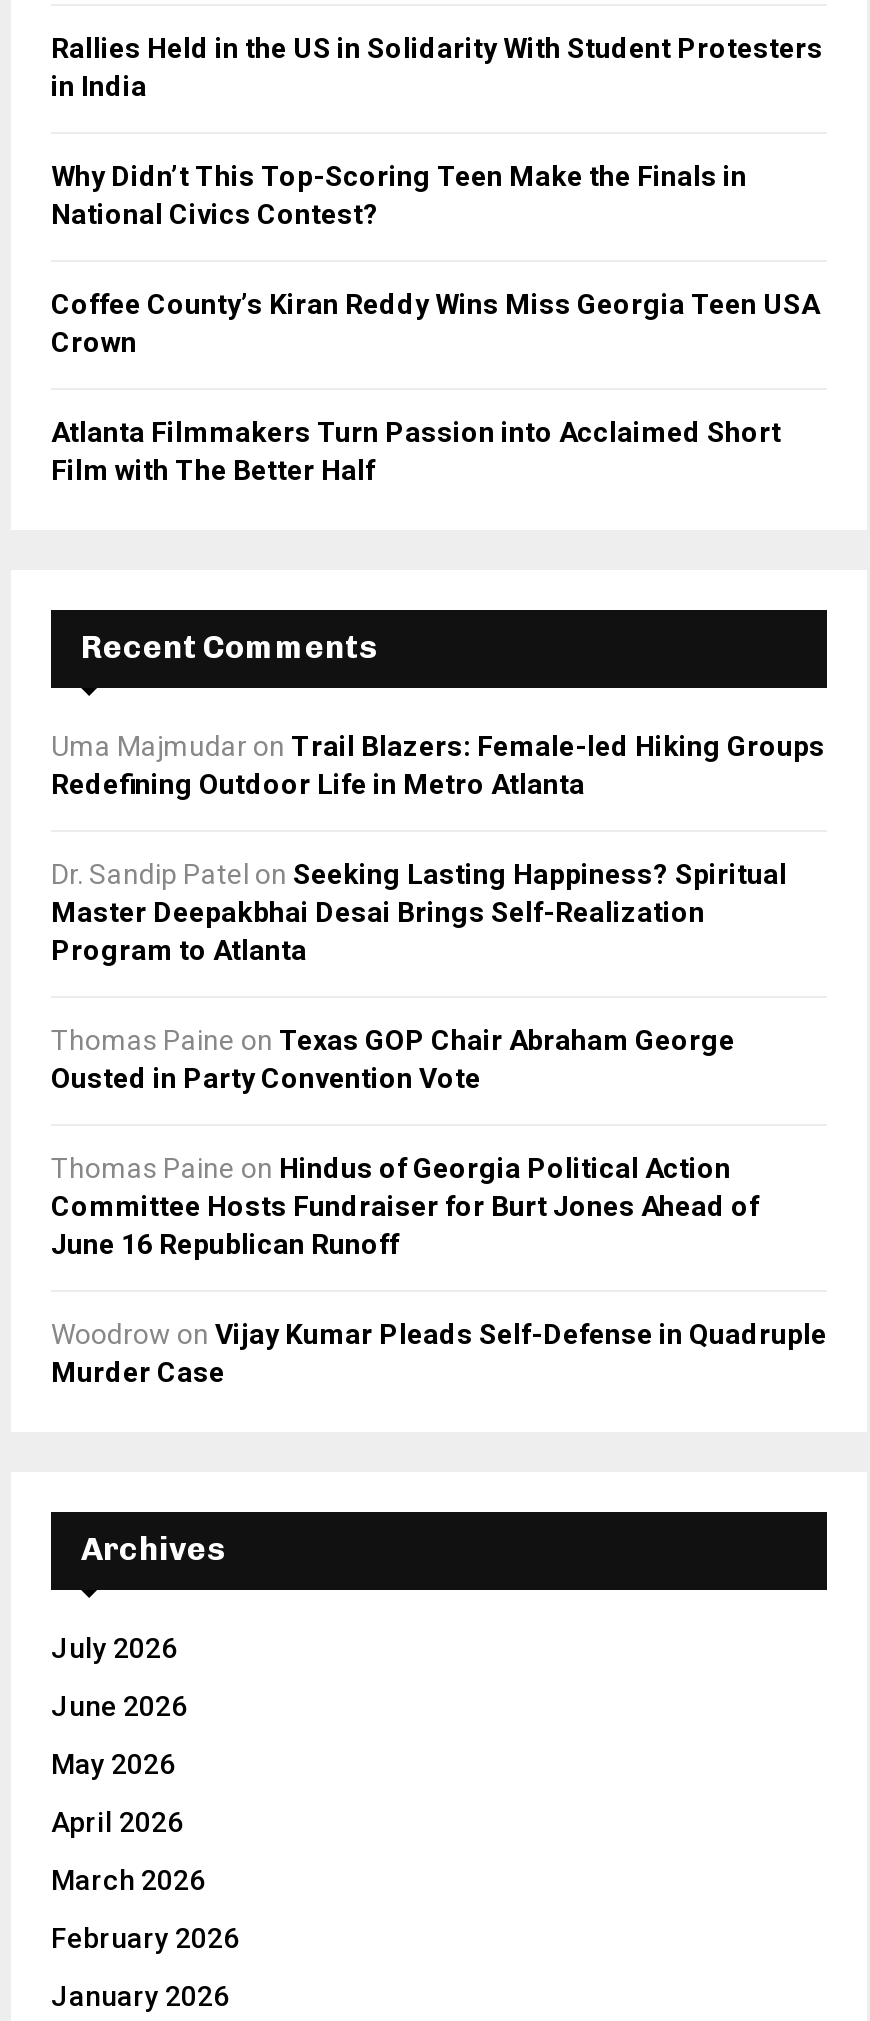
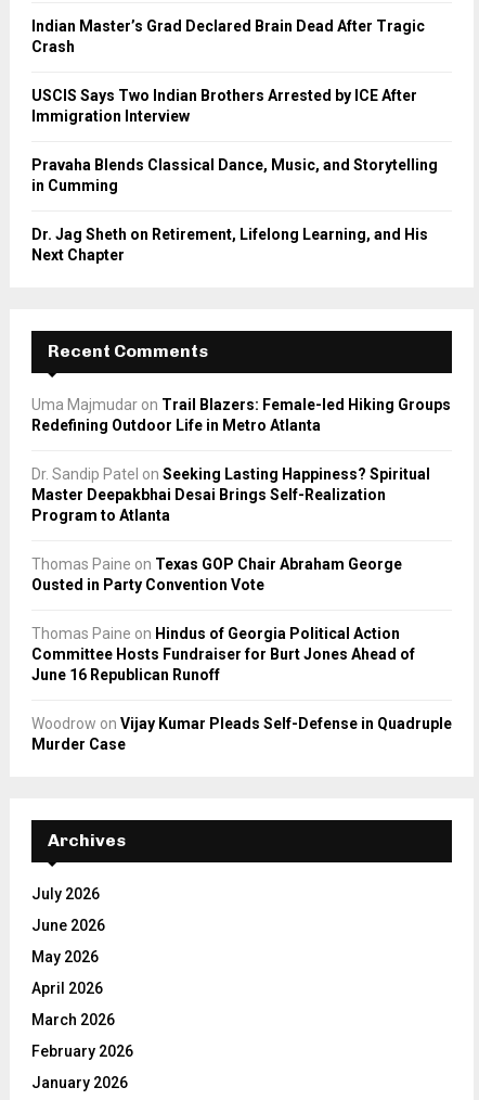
[51,32,823,102] Rallies Held in the US in Solidarity With Student Protesters | in India -> [31,17,425,55] Indian Master’s Grad Declared Brain Dead After Tragic | Crash
[51,160,747,230] Why Didn’t This Top-Scoring Teen Make the Finals in | National Civics Contest? -> [31,87,417,125] USCIS Says Two Indian Brothers Arrested by ICE After | Immigration Interview
[51,288,819,358] Coffee County’s Kiran Reddy Wins Miss Georgia Teen USA | Crown -> [31,156,438,194] Pravaha Blends Classical Dance, Music, and Storytelling | in Cumming
[51,416,781,486] Atlanta Filmmakers Turn Passion into Acclaimed Short | Film with The Better Half -> [31,226,428,264] Dr. Jag Sheth on Retirement, Lifelong Learning, and His | Next Chapter

